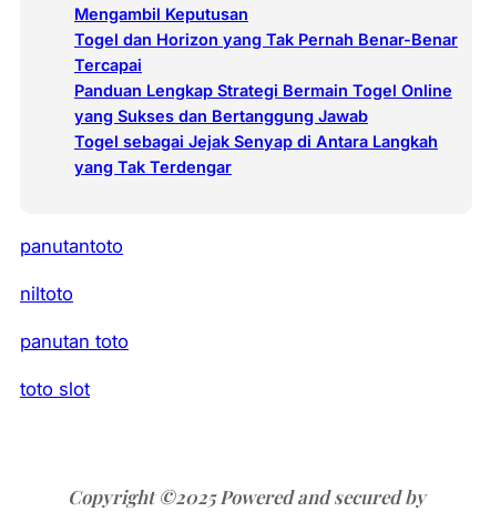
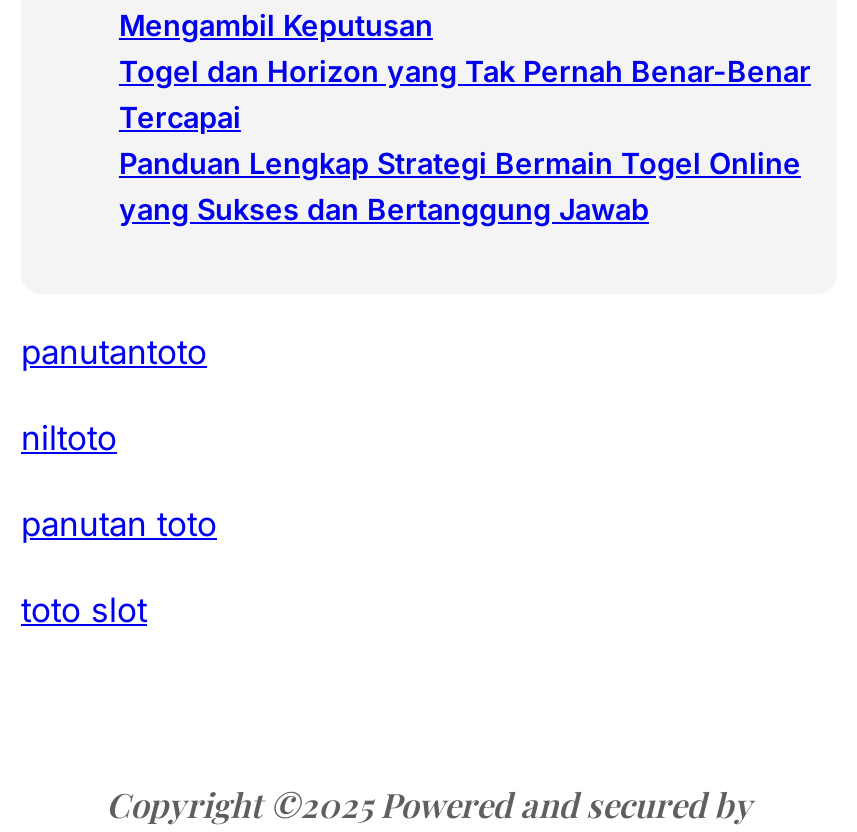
[74,132,438,177] Togel sebagai Jejak Senyap di Antara Langkah | yang Tak Terdengar -> none

